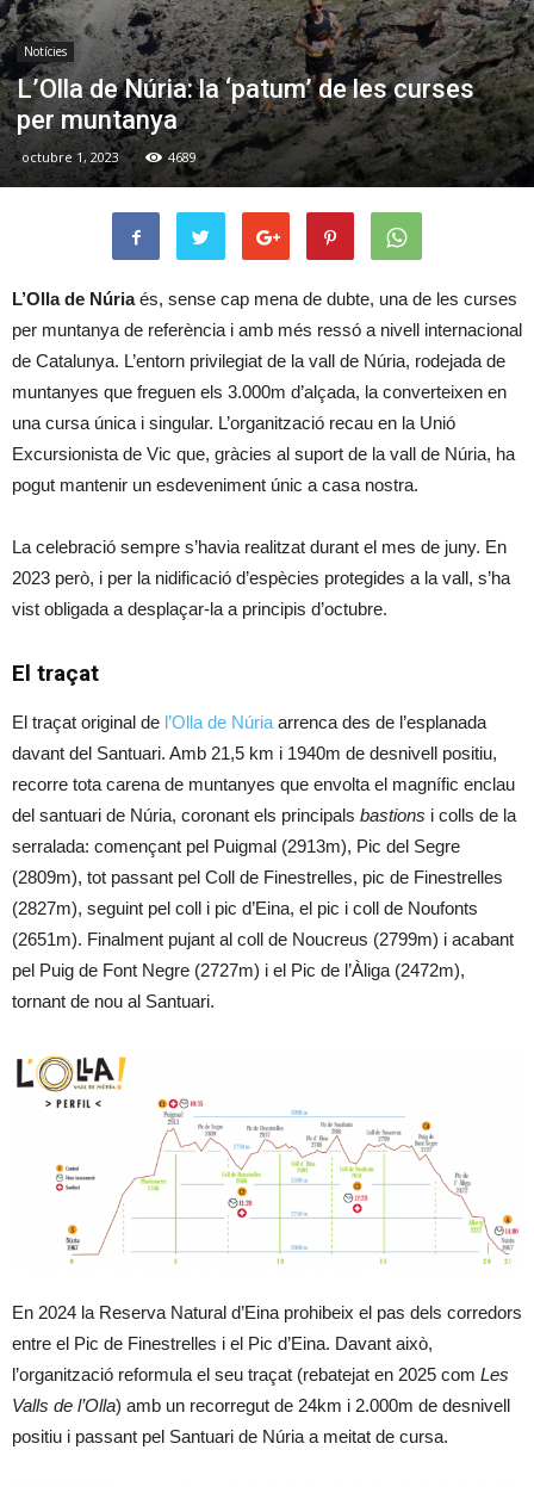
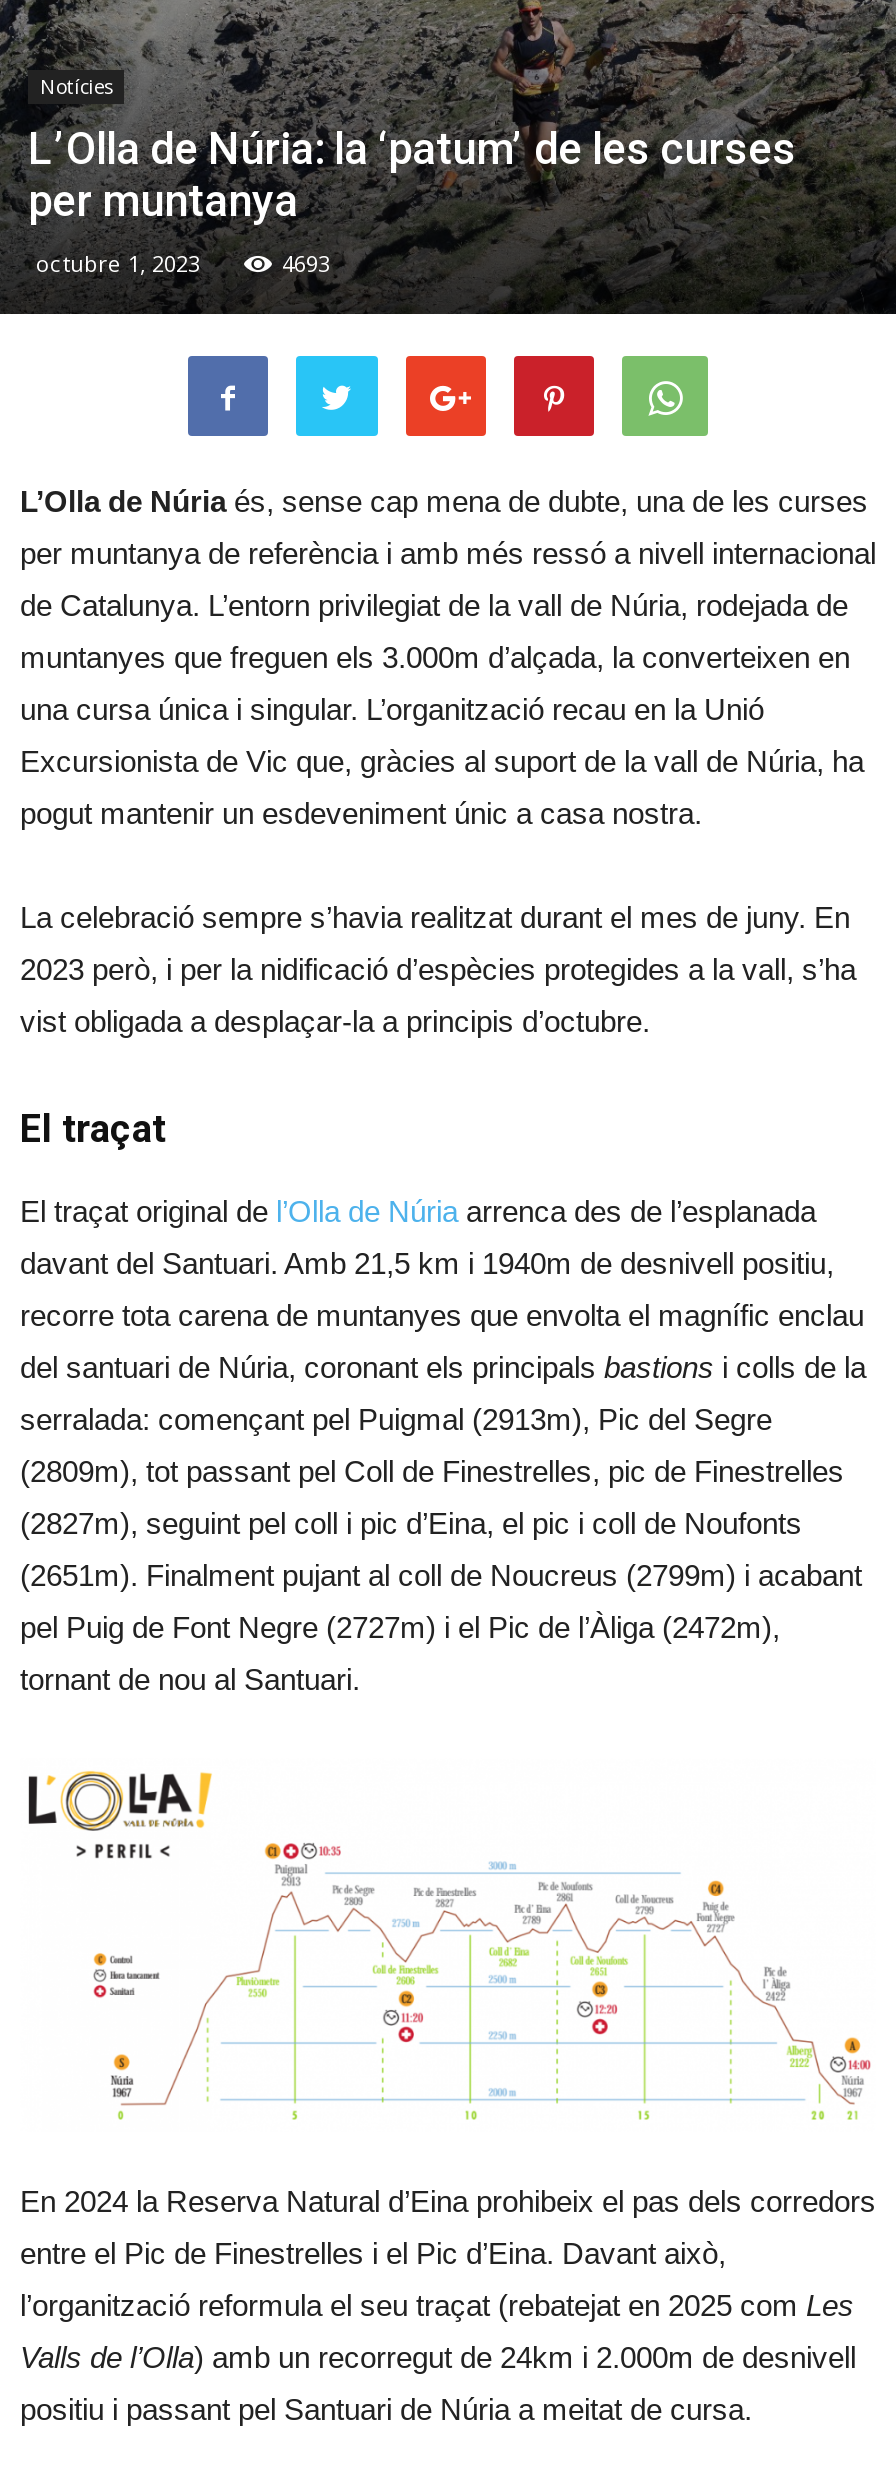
[168,148,197,165] 4689 -> [282,247,330,277] 4693

